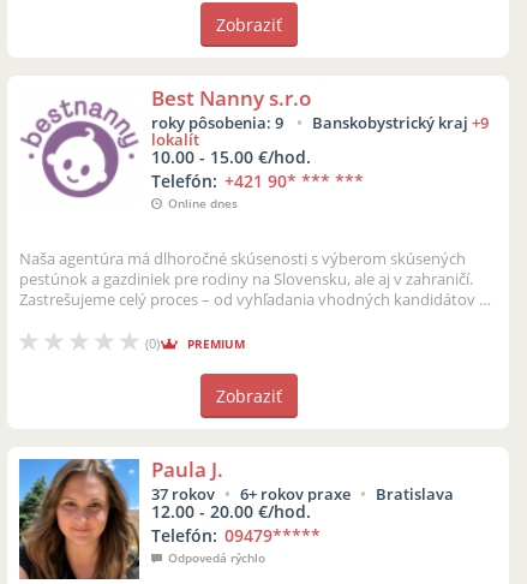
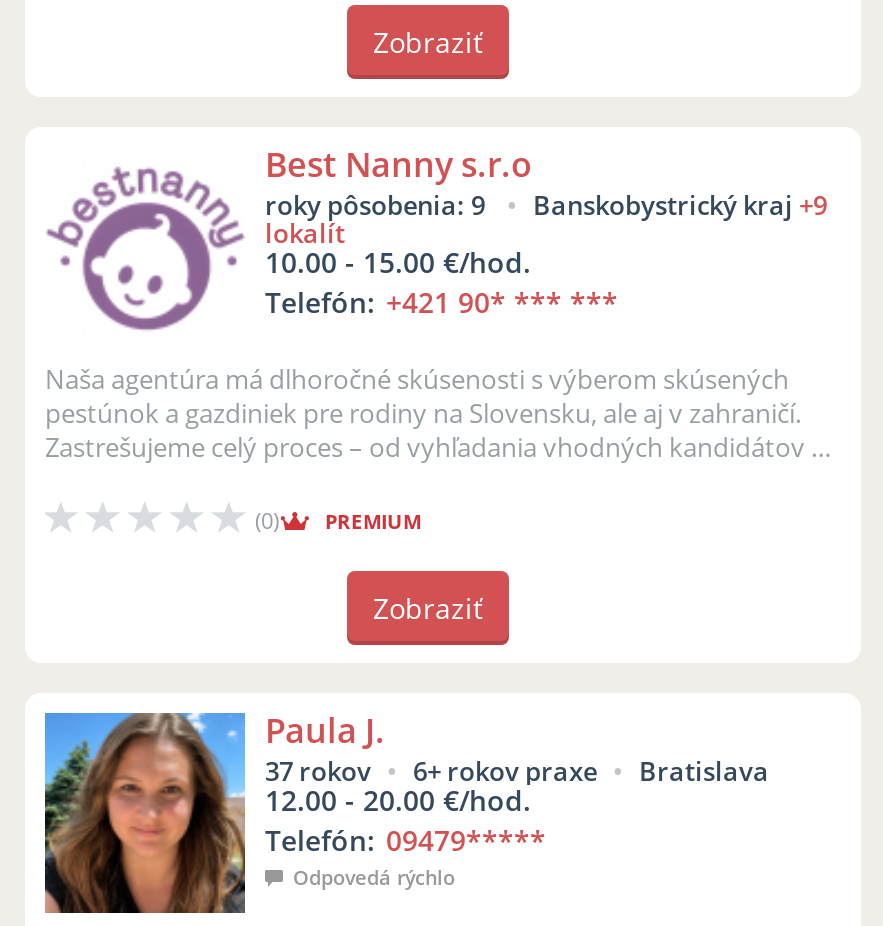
[168,195,238,211] Online dnes -> none

